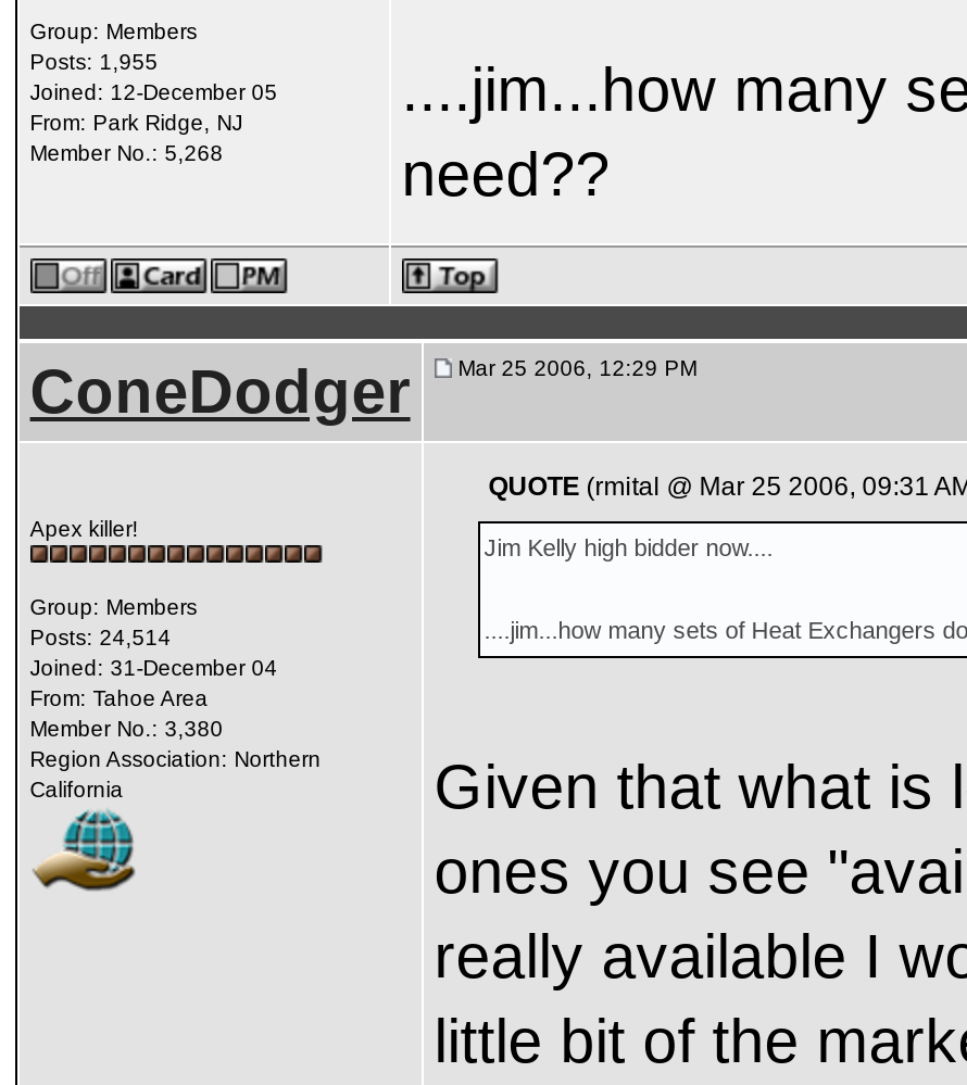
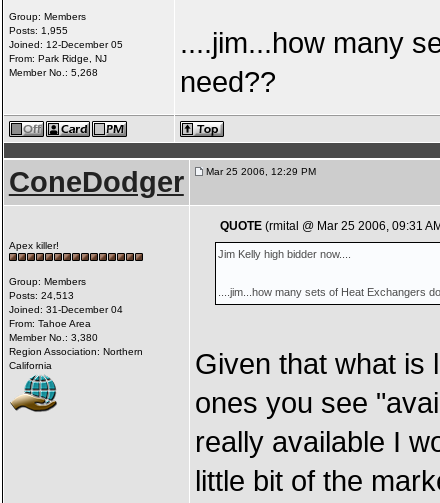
[30,626,171,649] Posts: 24,514 -> [9,290,74,301] Posts: 24,513

